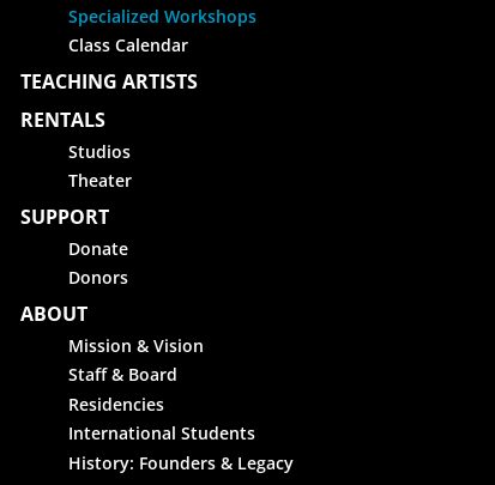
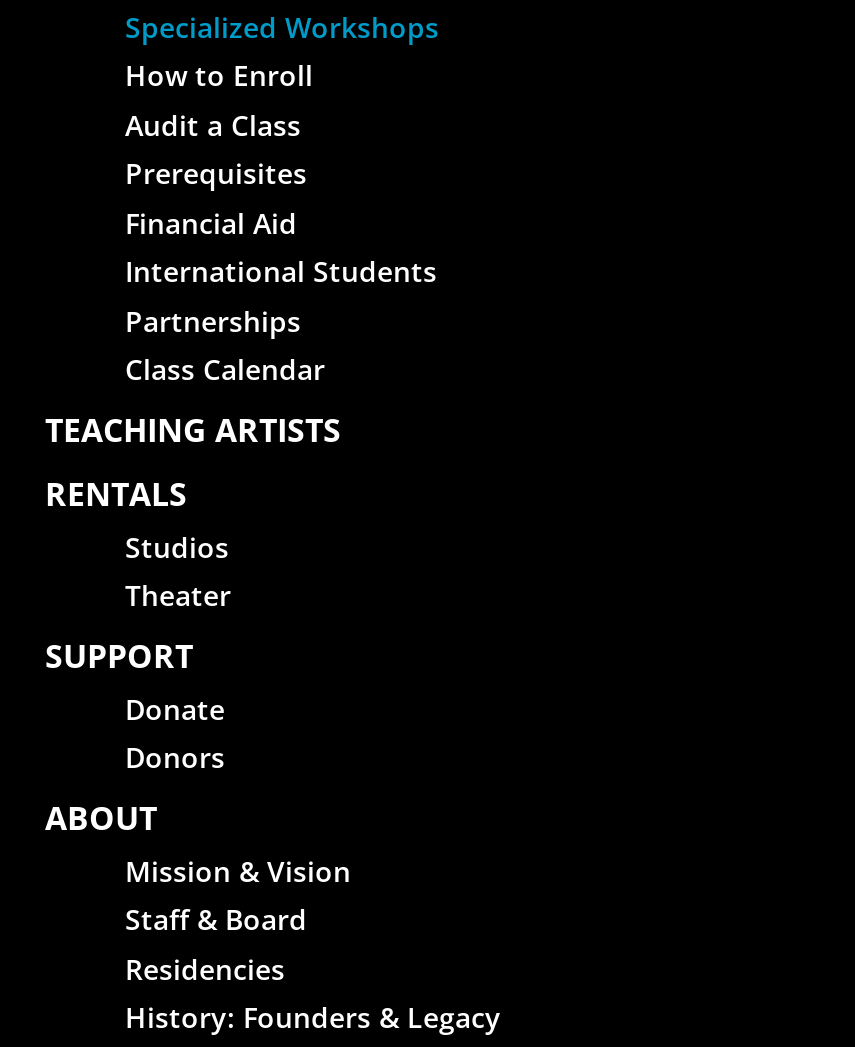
moved [20,34,204,415] -> [45,351,351,988]: Class Calendar | TEACHING ARTISTS | RENTALS | ... | Staff & Board | Residencies
none -> [125,57,313,340] How to Enroll | Audit a Class | Prerequisites | Financial Aid | Partnerships
moved [68,422,255,445] -> [125,253,437,291]: International Students

